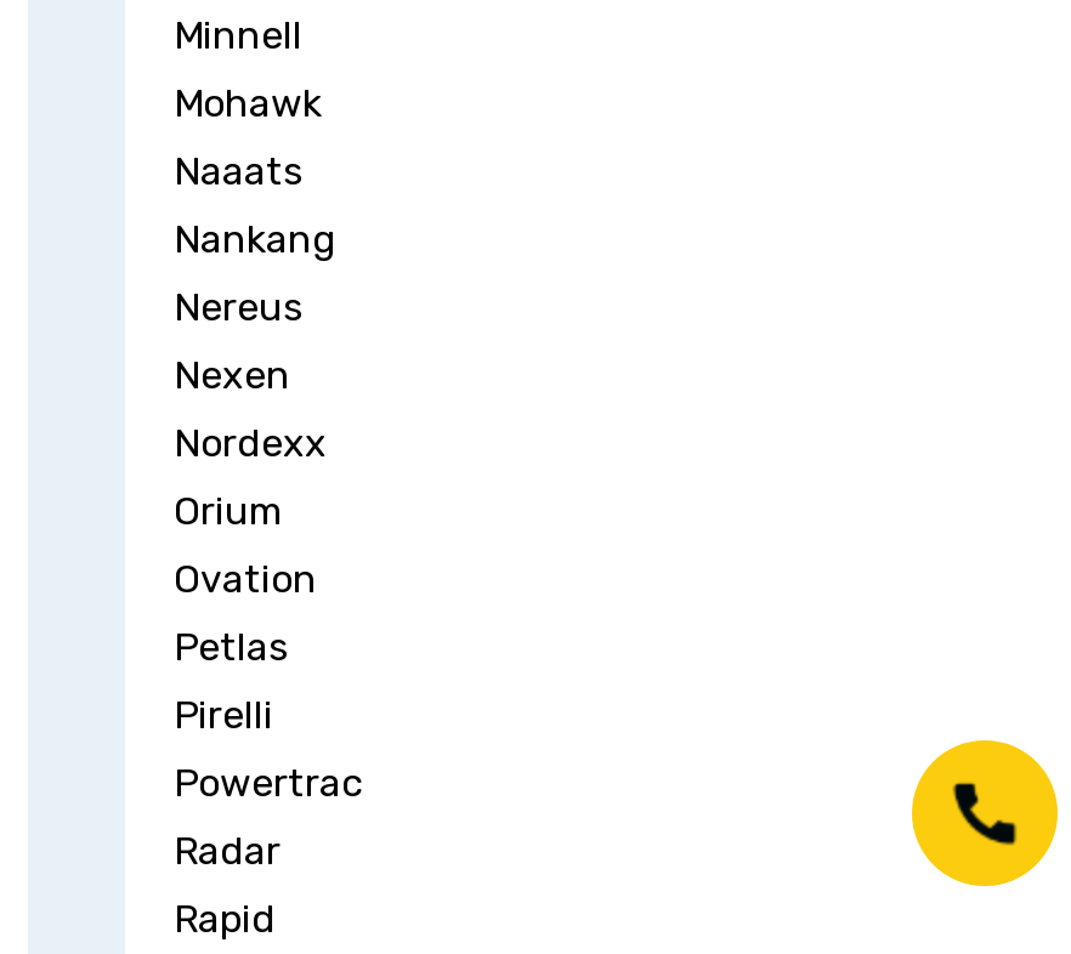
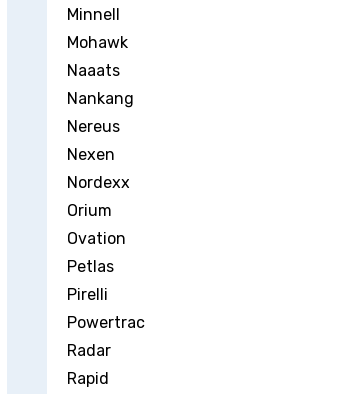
[909,738,1060,888] [image] -> none

